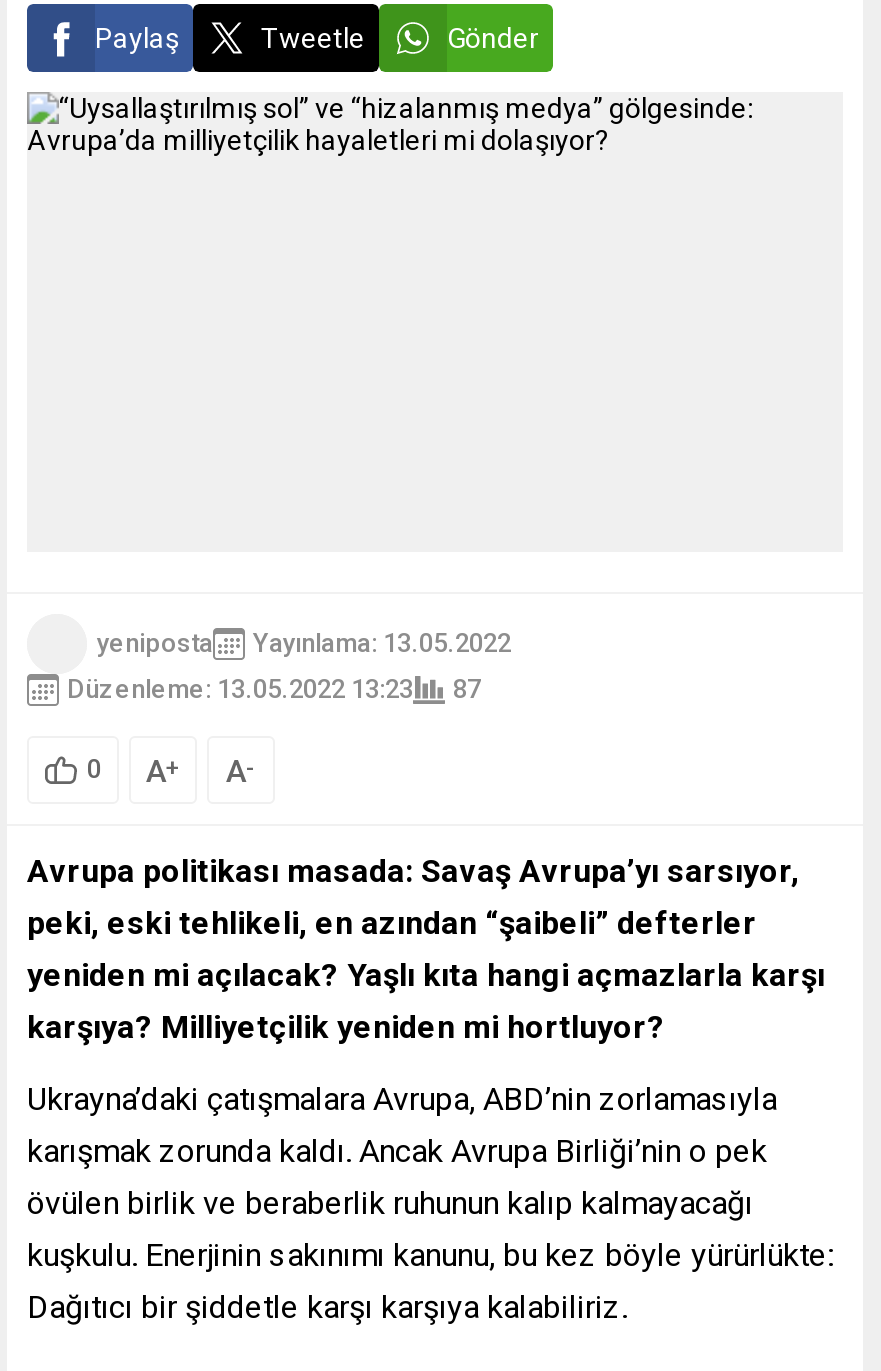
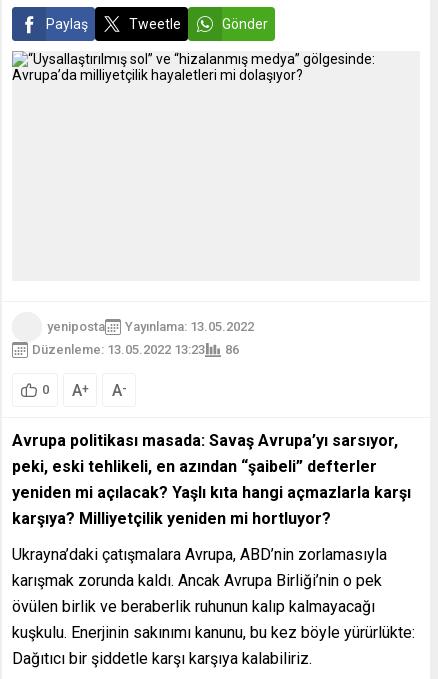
[67,674,481,704] Düzenleme: 13.05.2022 13:23 87 -> [32,342,239,357] Düzenleme: 13.05.2022 13:23 86

